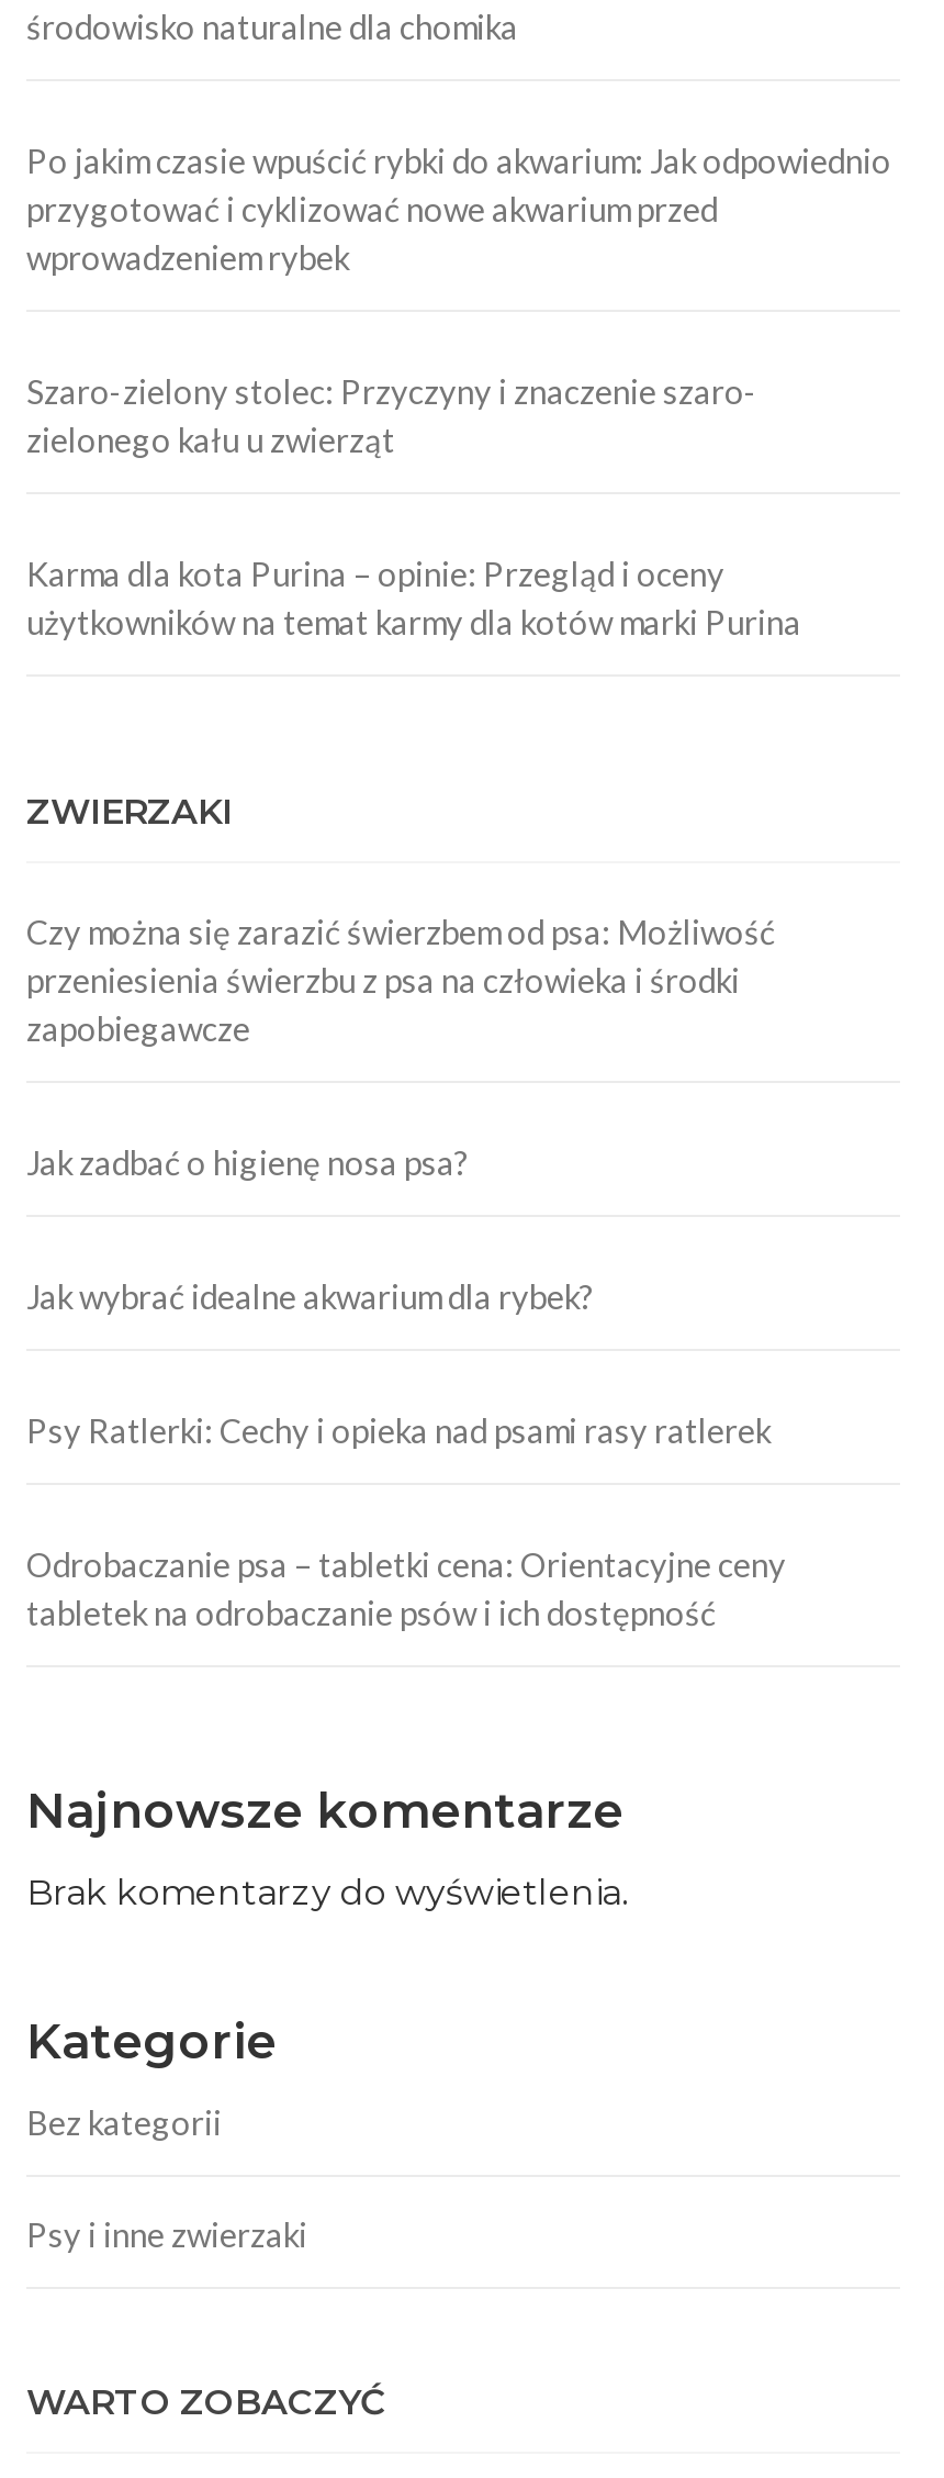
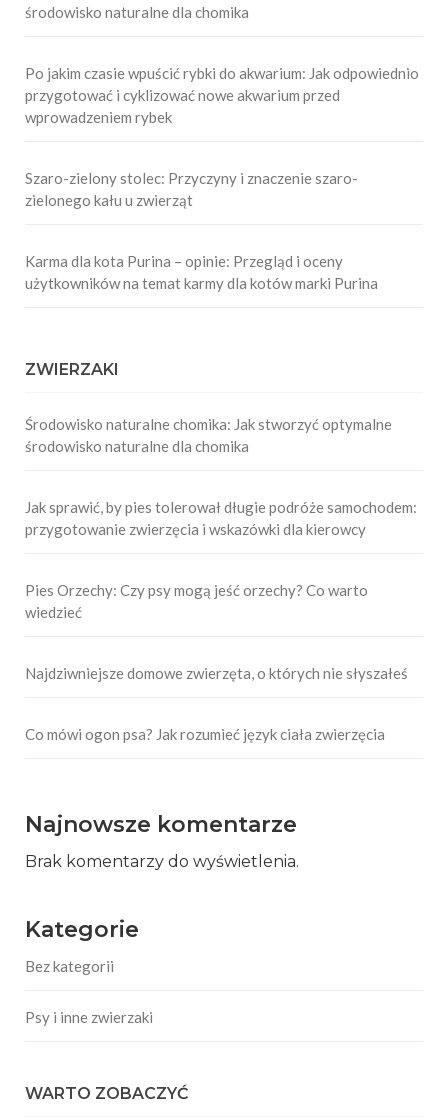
[26,912,775,1048] Czy można się zarazić świerzbem od psa: Możliwość | przeniesienia świerzbu z psa na człowieka i środki | zapobiegawcze -> [25,415,392,455] Środowisko naturalne chomika: Jak stworzyć optymalne | środowisko naturalne dla chomika
[26,1143,470,1182] Jak zadbać o higienę nosa psa? -> [25,498,417,538] Jak sprawić, by pies tolerował długie podróże samochodem: | przygotowanie zwierzęcia i wskazówki dla kierowcy
[26,1277,595,1316] Jak wybrać idealne akwarium dla rybek? -> [25,581,368,621] Pies Orzechy: Czy psy mogą jeść orzechy? Co warto | wiedzieć
[26,1411,771,1450] Psy Ratlerki: Cechy i opieka nad psami rasy ratlerek -> [25,664,408,682] Najdziwniejsze domowe zwierzęta, o których nie słyszałeś
[26,1545,786,1633] Odrobaczanie psa – tabletki cena: Orientacyjne ceny | tabletek na odrobaczanie psów i ich dostępność -> [25,725,385,743] Co mówi ogon psa? Jak rozumieć język ciała zwierzęcia

